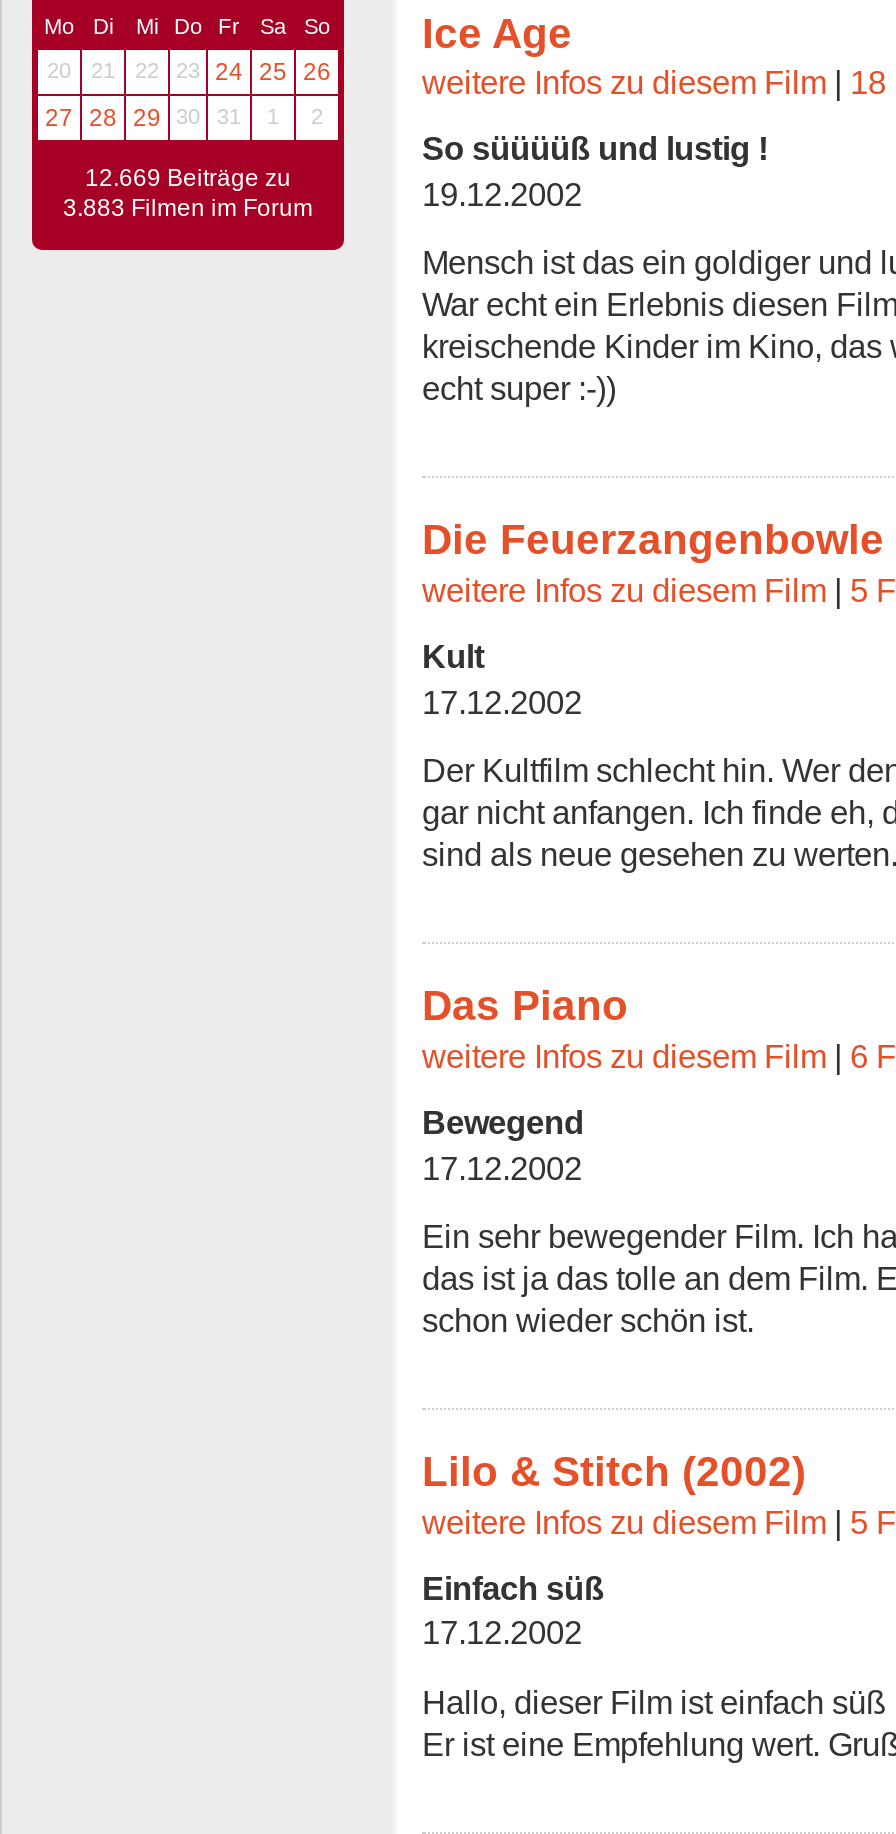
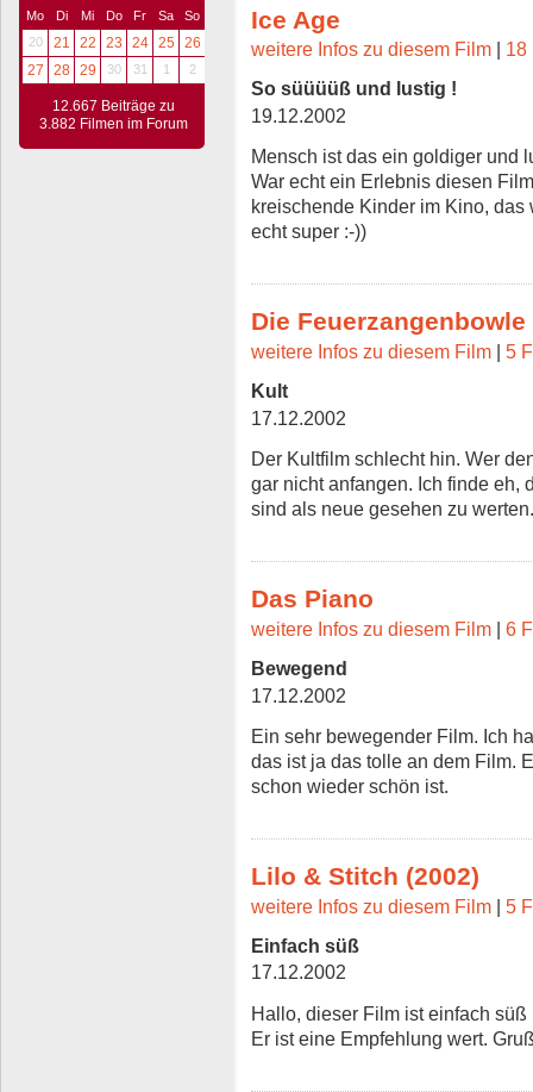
[85,164,291,192] 12.669 Beiträge zu -> [52,98,175,114] 12.667 Beiträge zu
[63,194,313,222] 3.883 Filmen im Forum -> [39,116,188,132] 3.882 Filmen im Forum

